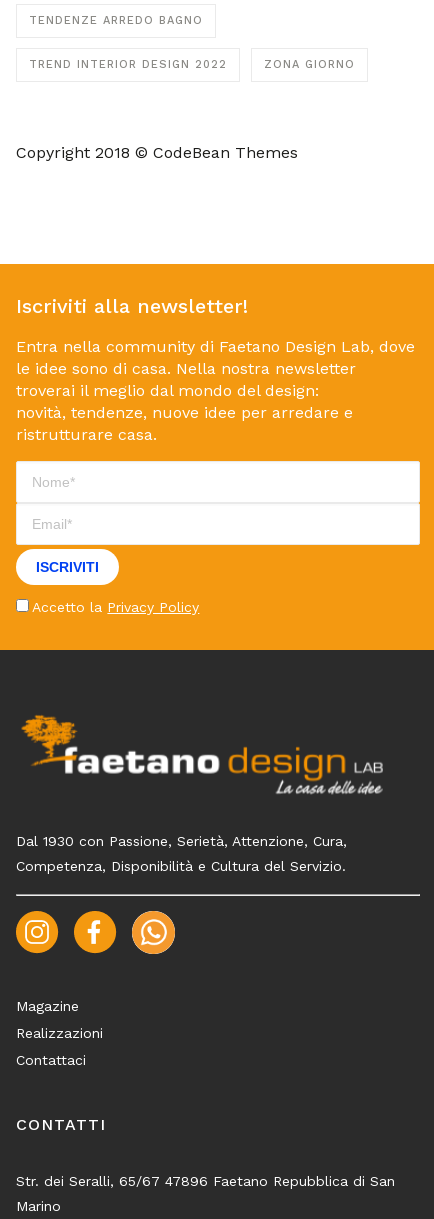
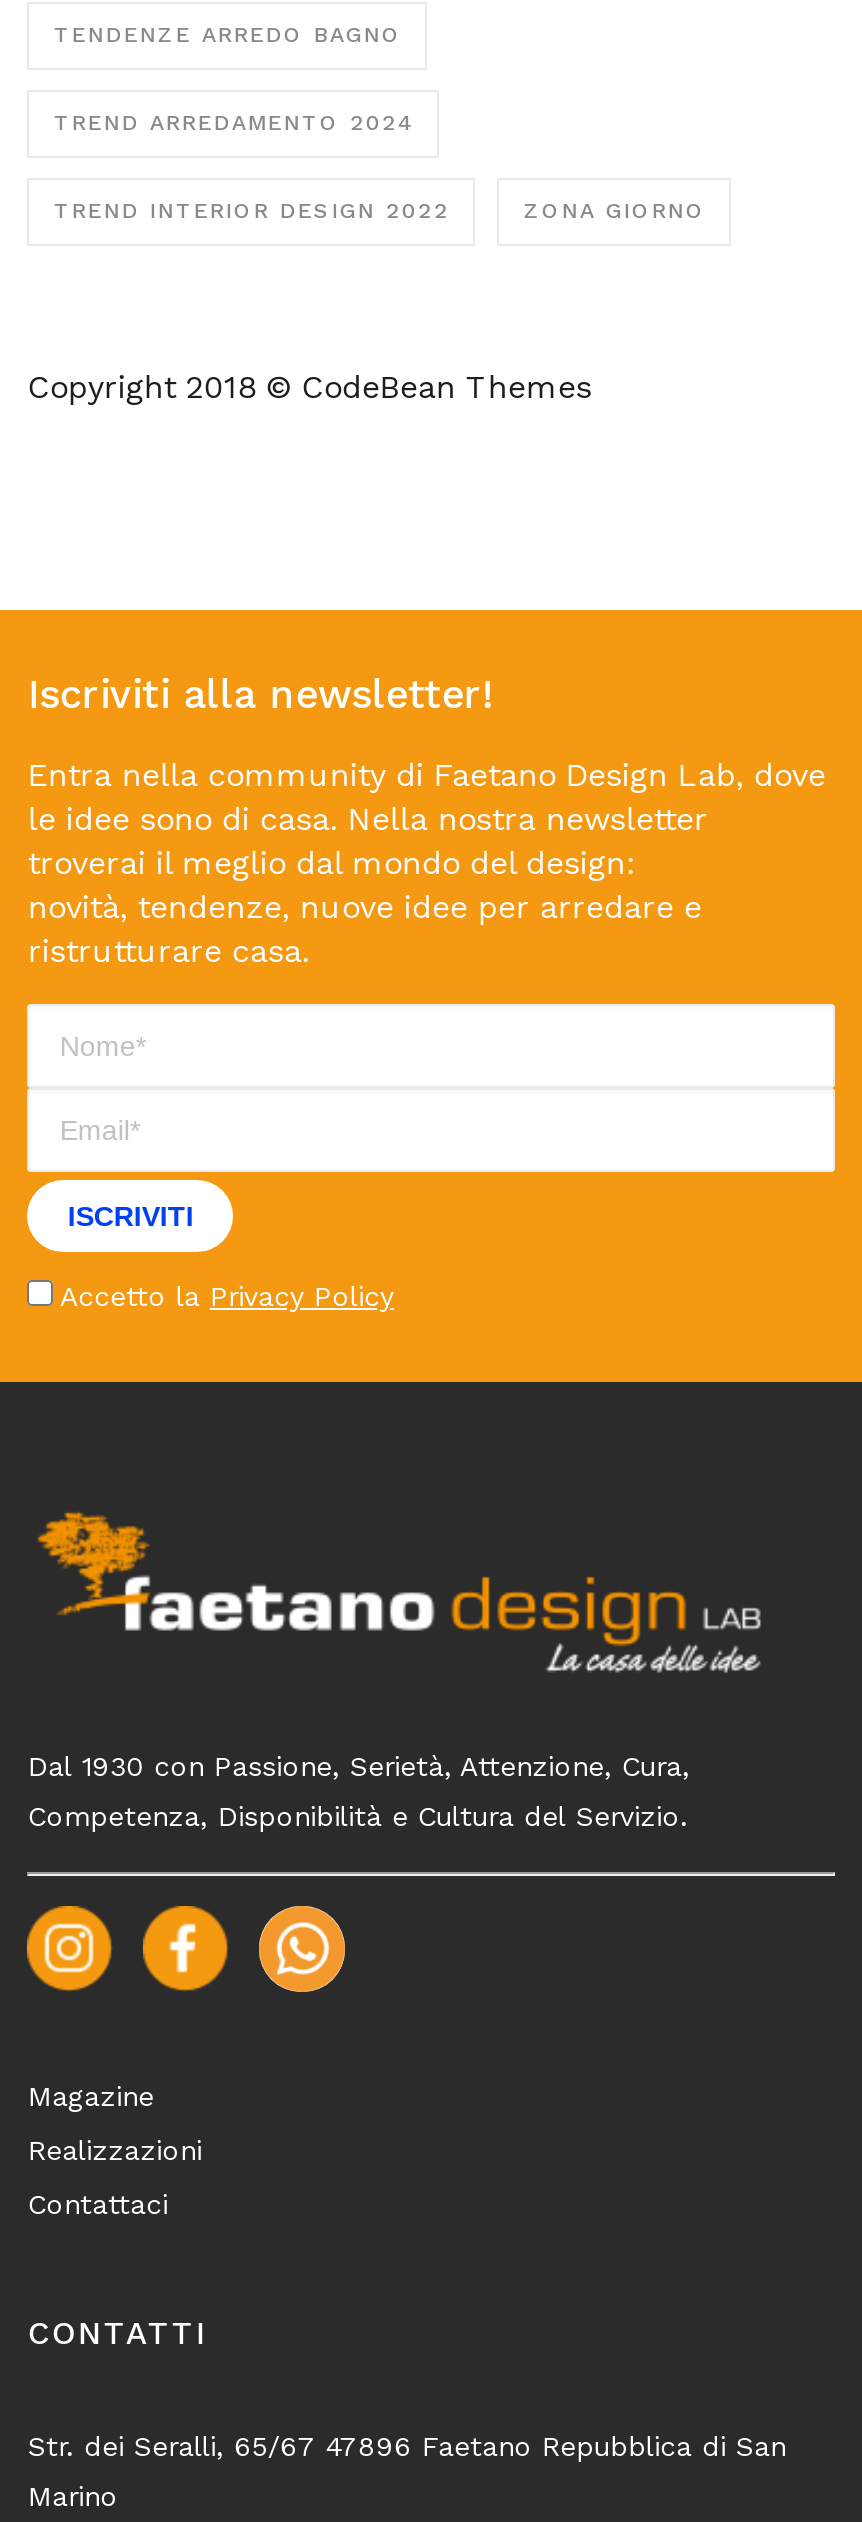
none -> [54,111,414,137] TREND ARREDAMENTO 2024

